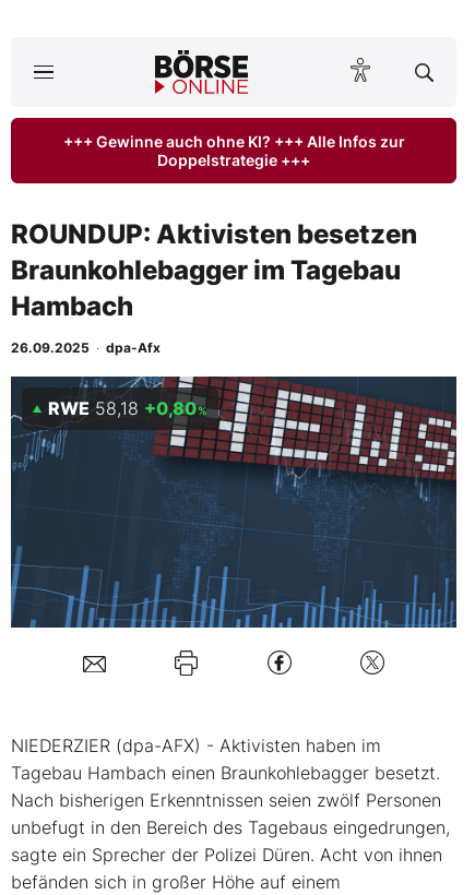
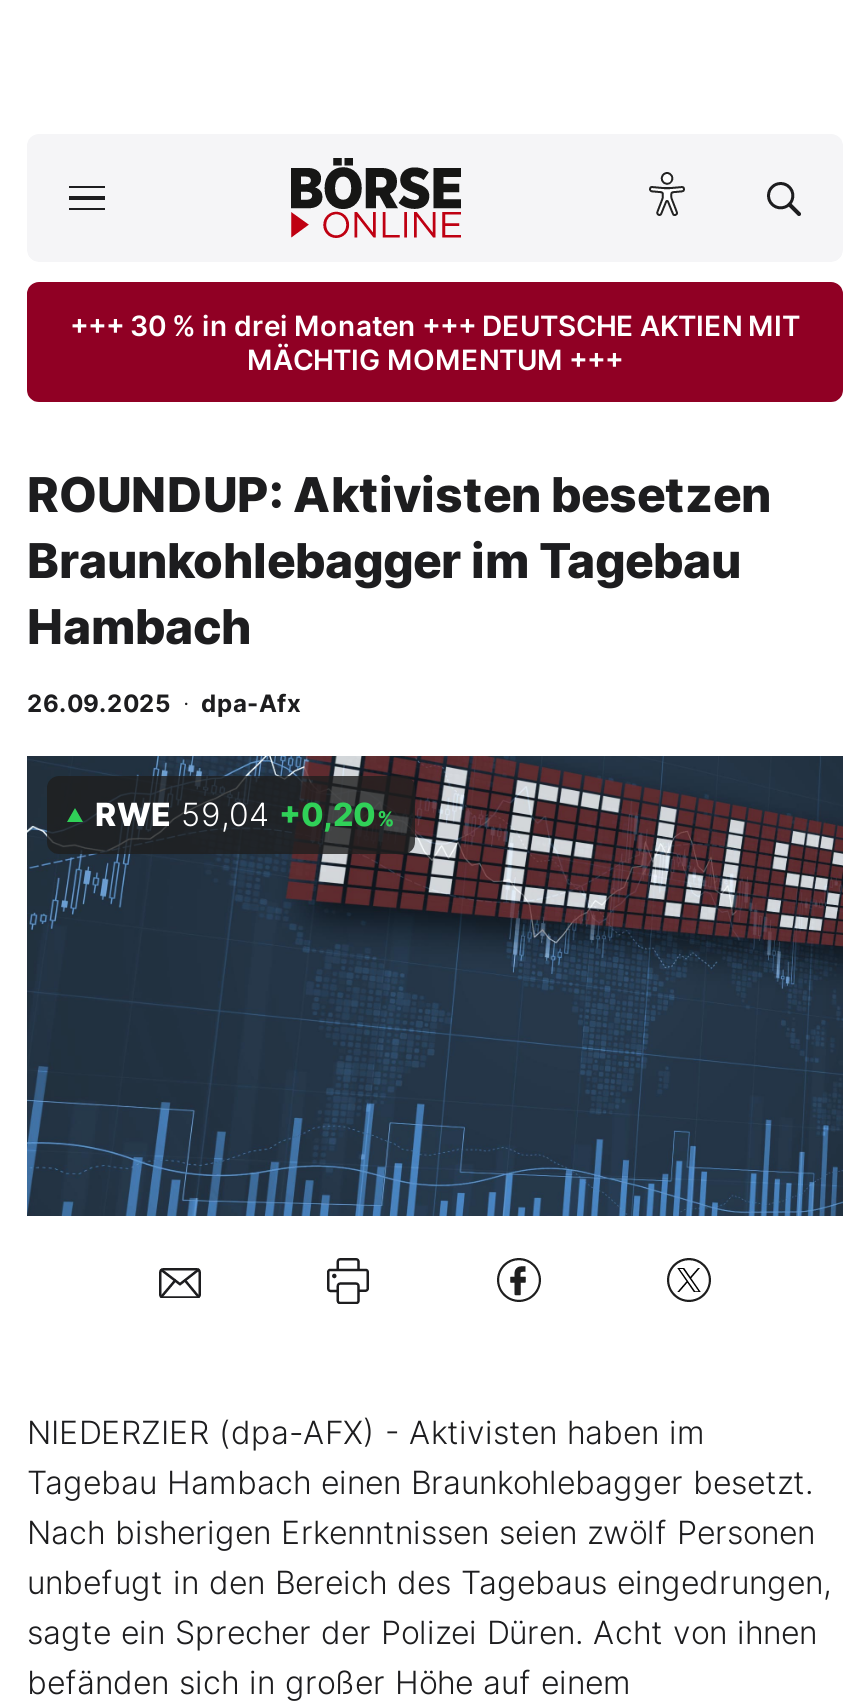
[63,132,405,169] +++ Gewinne auch ohne KI? +++ Alle Infos zur | Doppelstrategie +++ -> [70,308,800,376] +++ 30 % in drei Monaten +++ DEUTSCHE AKTIEN MIT | MÄCHTIG MOMENTUM +++
[48,397,207,419] RWE 58,18 +0,80% -> [95,794,395,834] RWE 59,04 +0,20%

